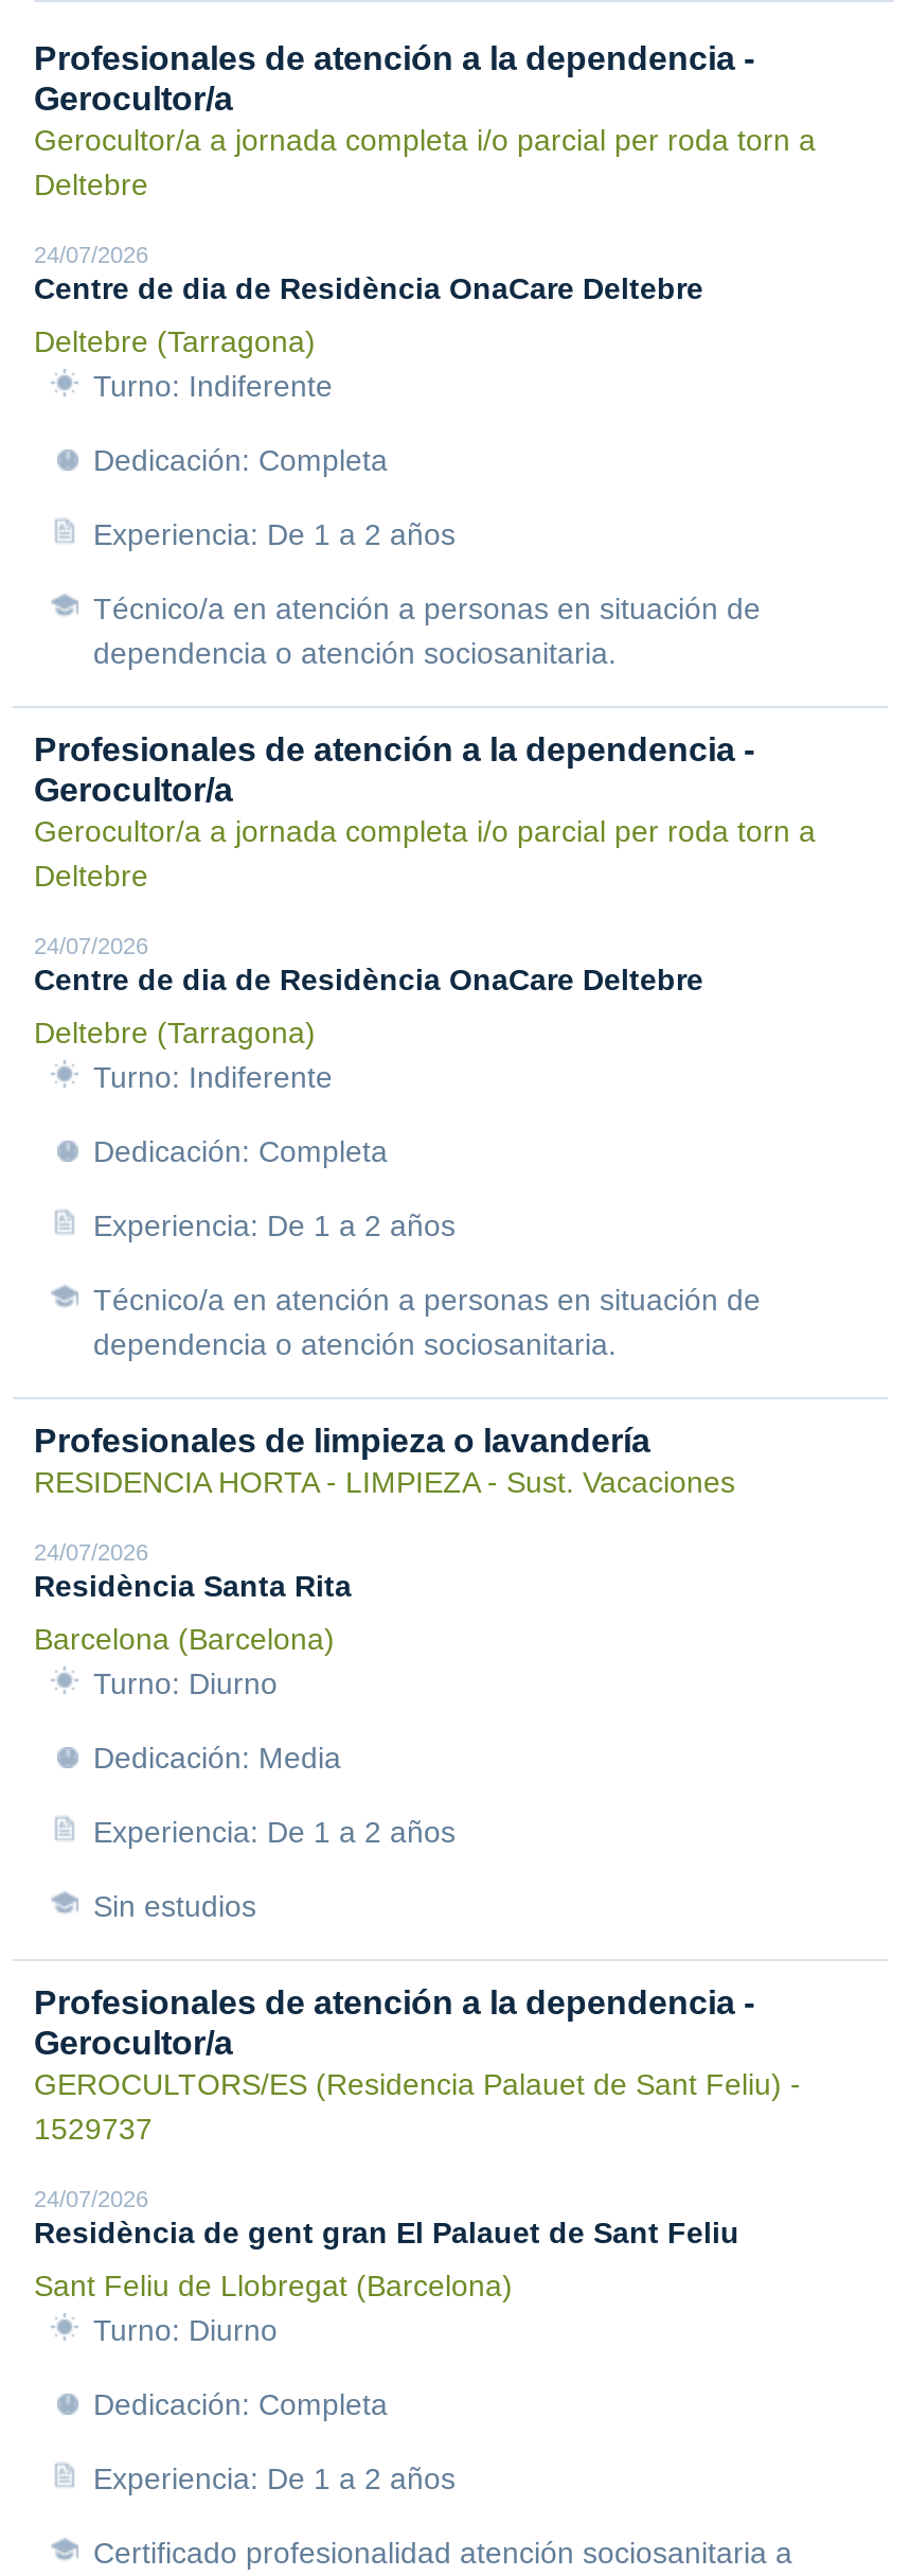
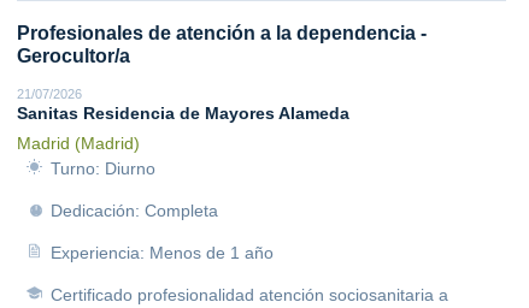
[34,123,816,2302] Gerocultor/a a jornada completa i/o parcial per roda torn a | Deltebre | 24/07/2026 | Centre de dia de Residència OnaCare Deltebre | Deltebre (Tarragona) | Turno: Indiferente | Dedicación: Completa | Experiencia: De 1 a 2 años | Técnico/a en atención a personas en situación de | dependencia o atención sociosanitaria. | Profesionales de atención a la dependencia - | Gerocultor/a | Gerocultor/a a jornada completa i/o parcial per roda torn a | Deltebre | 24/07/2026 | Centre de dia de Residència OnaCare Deltebre | Deltebre (Tarragona) | Turno: Indiferente | Dedicación: Completa | Experiencia: De 1 a 2 años | Técnico/a en atención a personas en situación de | dependencia o atención sociosanitaria. | Profesionales de limpieza o lavandería | RESIDENCIA HORTA - LIMPIEZA - Sust. Vacaciones | 24/07/2026 | Residència Santa Rita | Barcelona (Barcelona) | Turno: Diurno | Dedicación: Media | Experiencia: De 1 a 2 años | Sin estudios | Profesionales de atención a la dependencia - | Gerocultor/a | GEROCULTORS/ES (Residencia Palauet de Sant Feliu) - | 1529737 | 24/07/2026 | Residència de gent gran El Palauet de Sant Feliu | Sant Feliu de Llobregat (Barcelona) -> [17,87,349,153] 21/07/2026 | Sanitas Residencia de Mayores Alameda | Madrid (Madrid)
[93,2462,456,2495] Experiencia: De 1 a 2 años -> [51,243,274,262] Experiencia: Menos de 1 año

